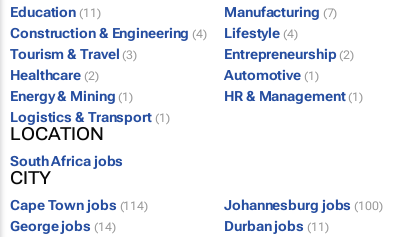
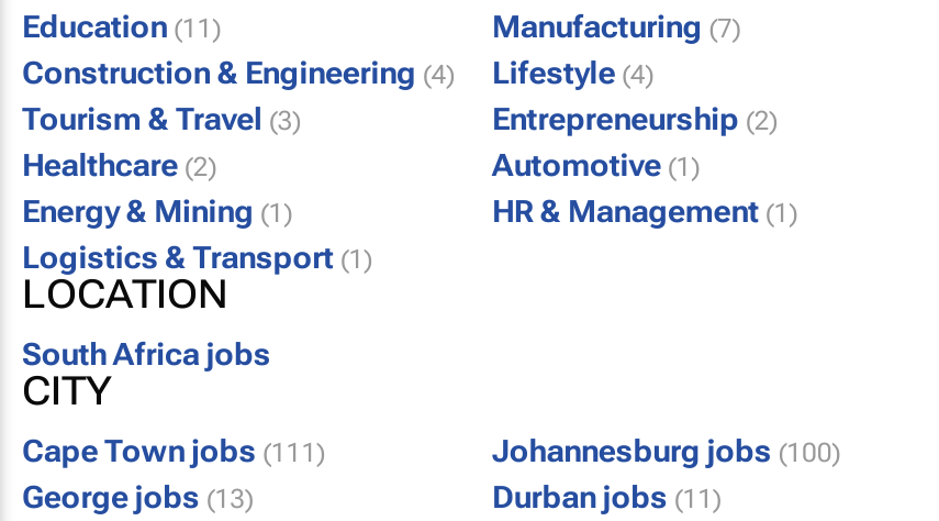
[10,197,148,213] Cape Town jobs (114) -> [22,432,325,468] Cape Town jobs (111)
[10,218,115,234] George jobs (14) -> [22,479,253,514] George jobs (13)

